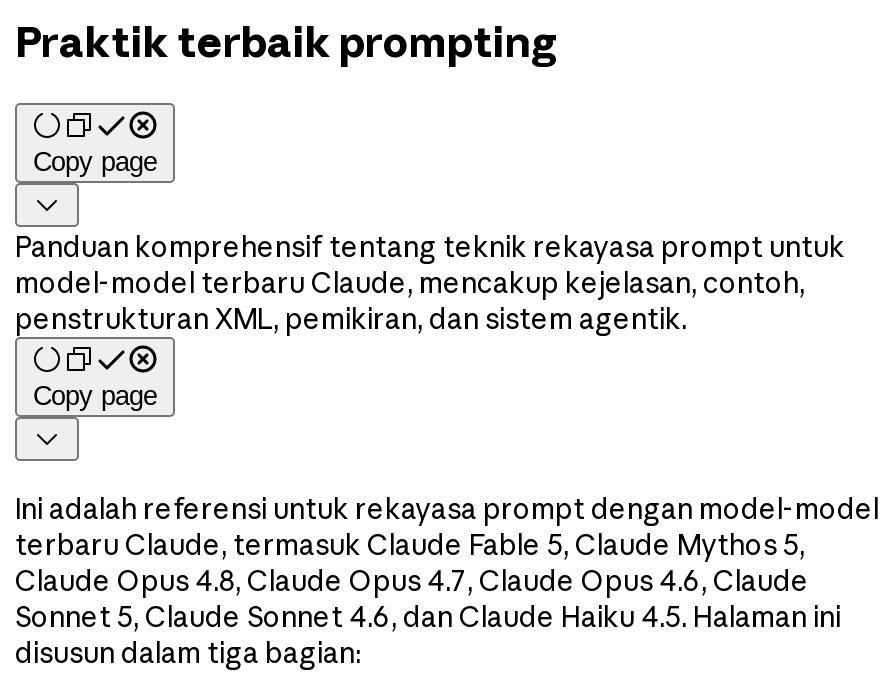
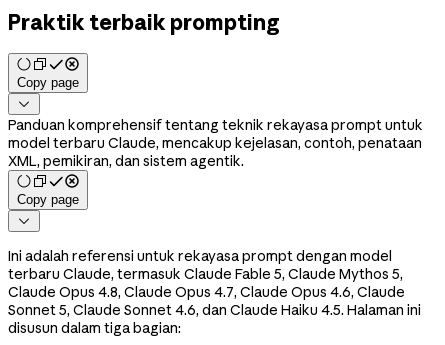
[15,265,805,337] model-model terbaru Claude, mencakup kejelasan, contoh, | penstrukturan XML, pemikiran, dan sistem agentik. -> [8,134,422,170] model terbaru Claude, mencakup kejelasan, contoh, penataan | XML, pemikiran, dan sistem agentik.
[15,491,879,527] Ini adalah referensi untuk rekayasa prompt dengan model-model -> [8,247,392,265] Ini adalah referensi untuk rekayasa prompt dengan model

